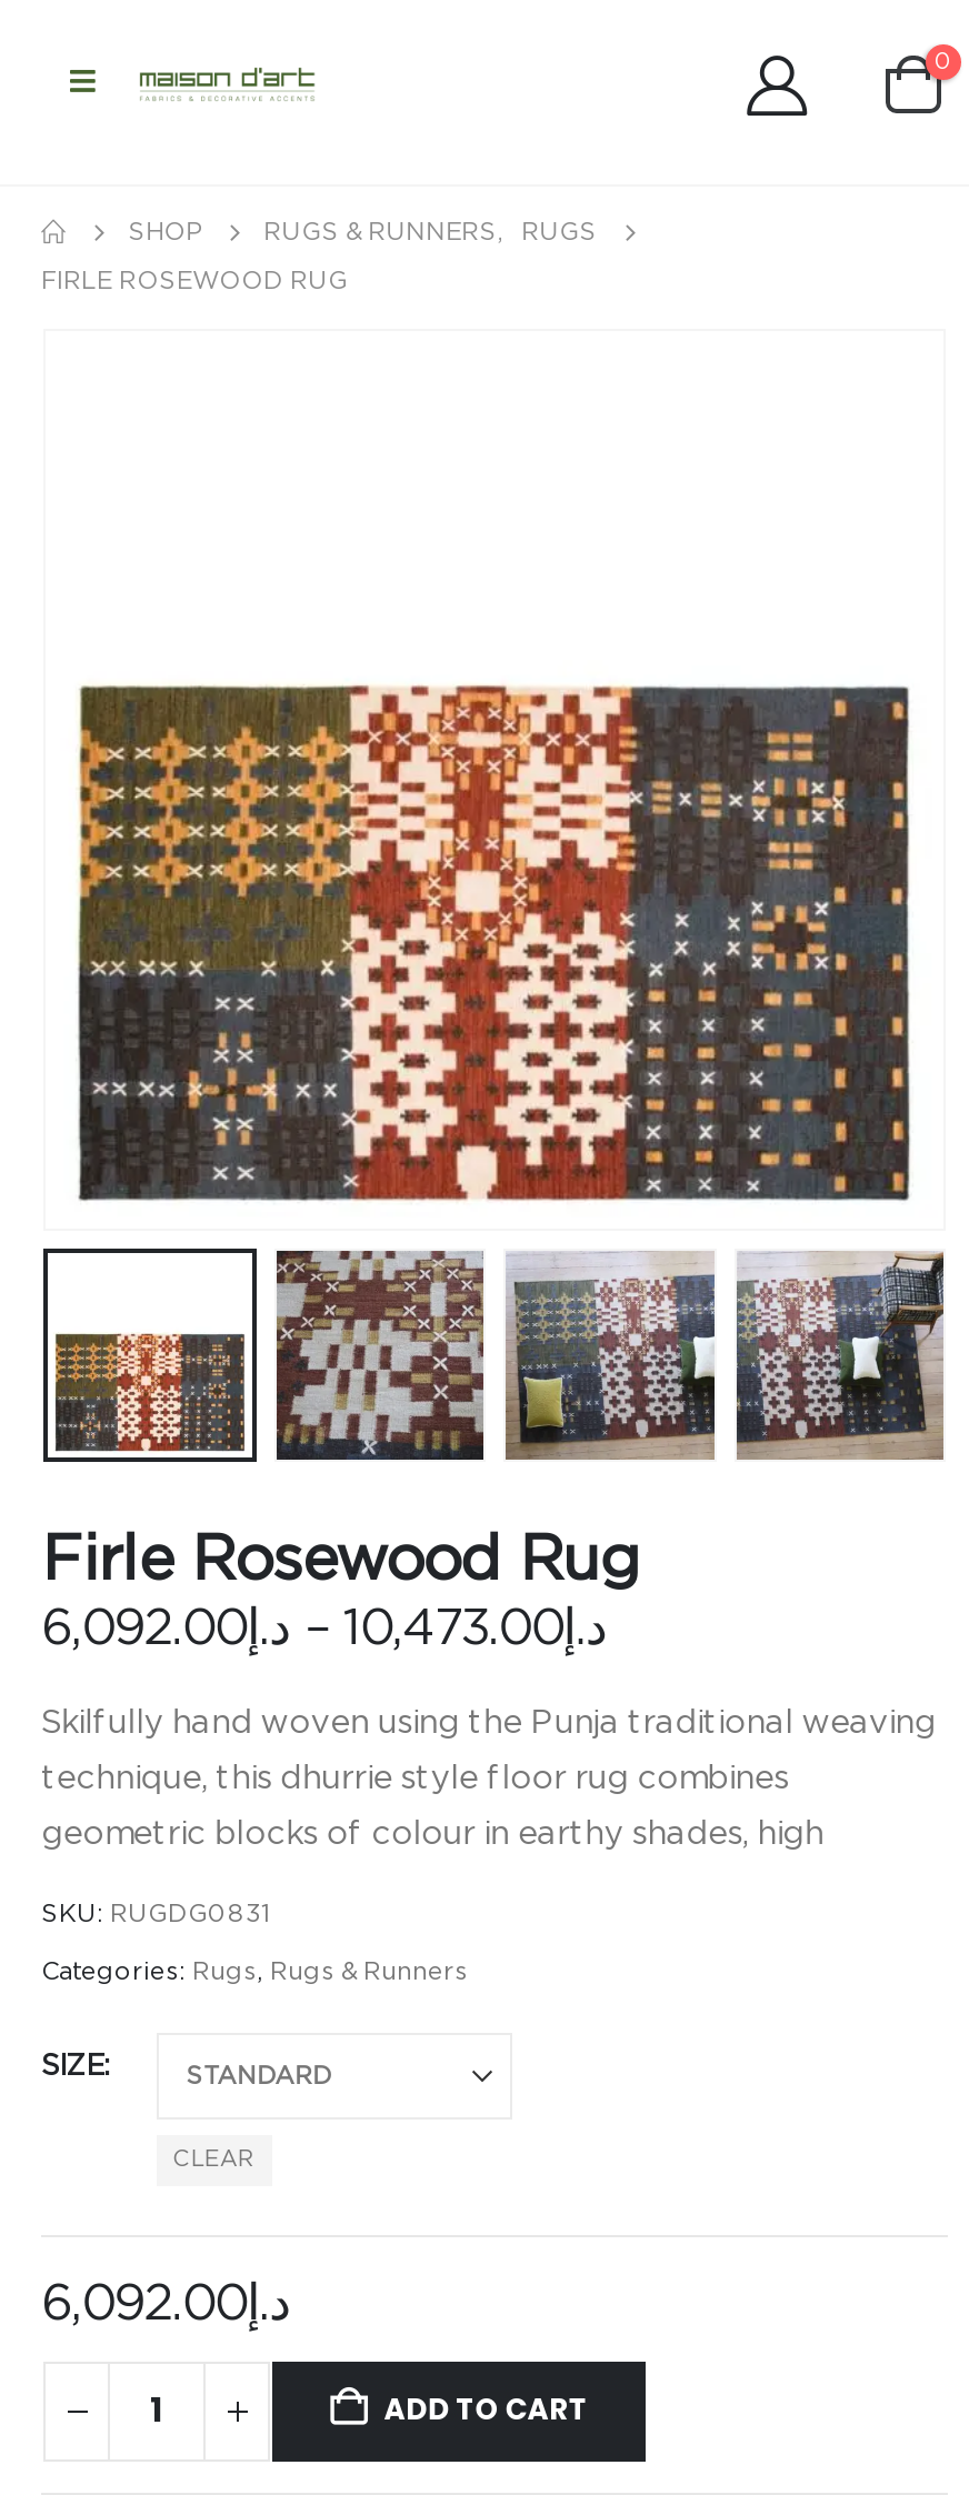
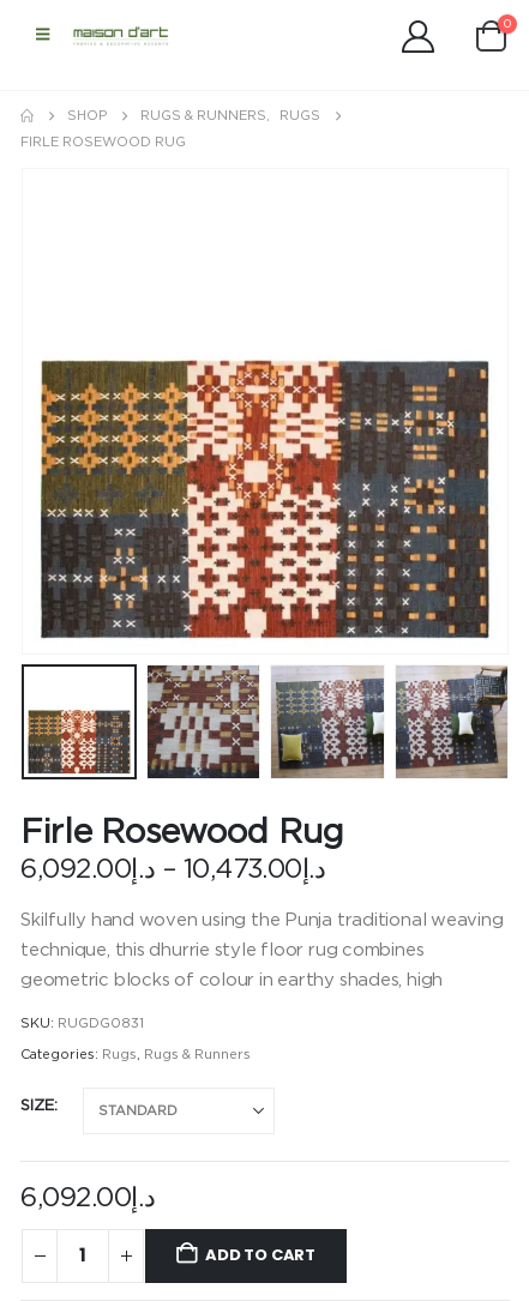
[173,2149,255,2171] CLEAR -> none

